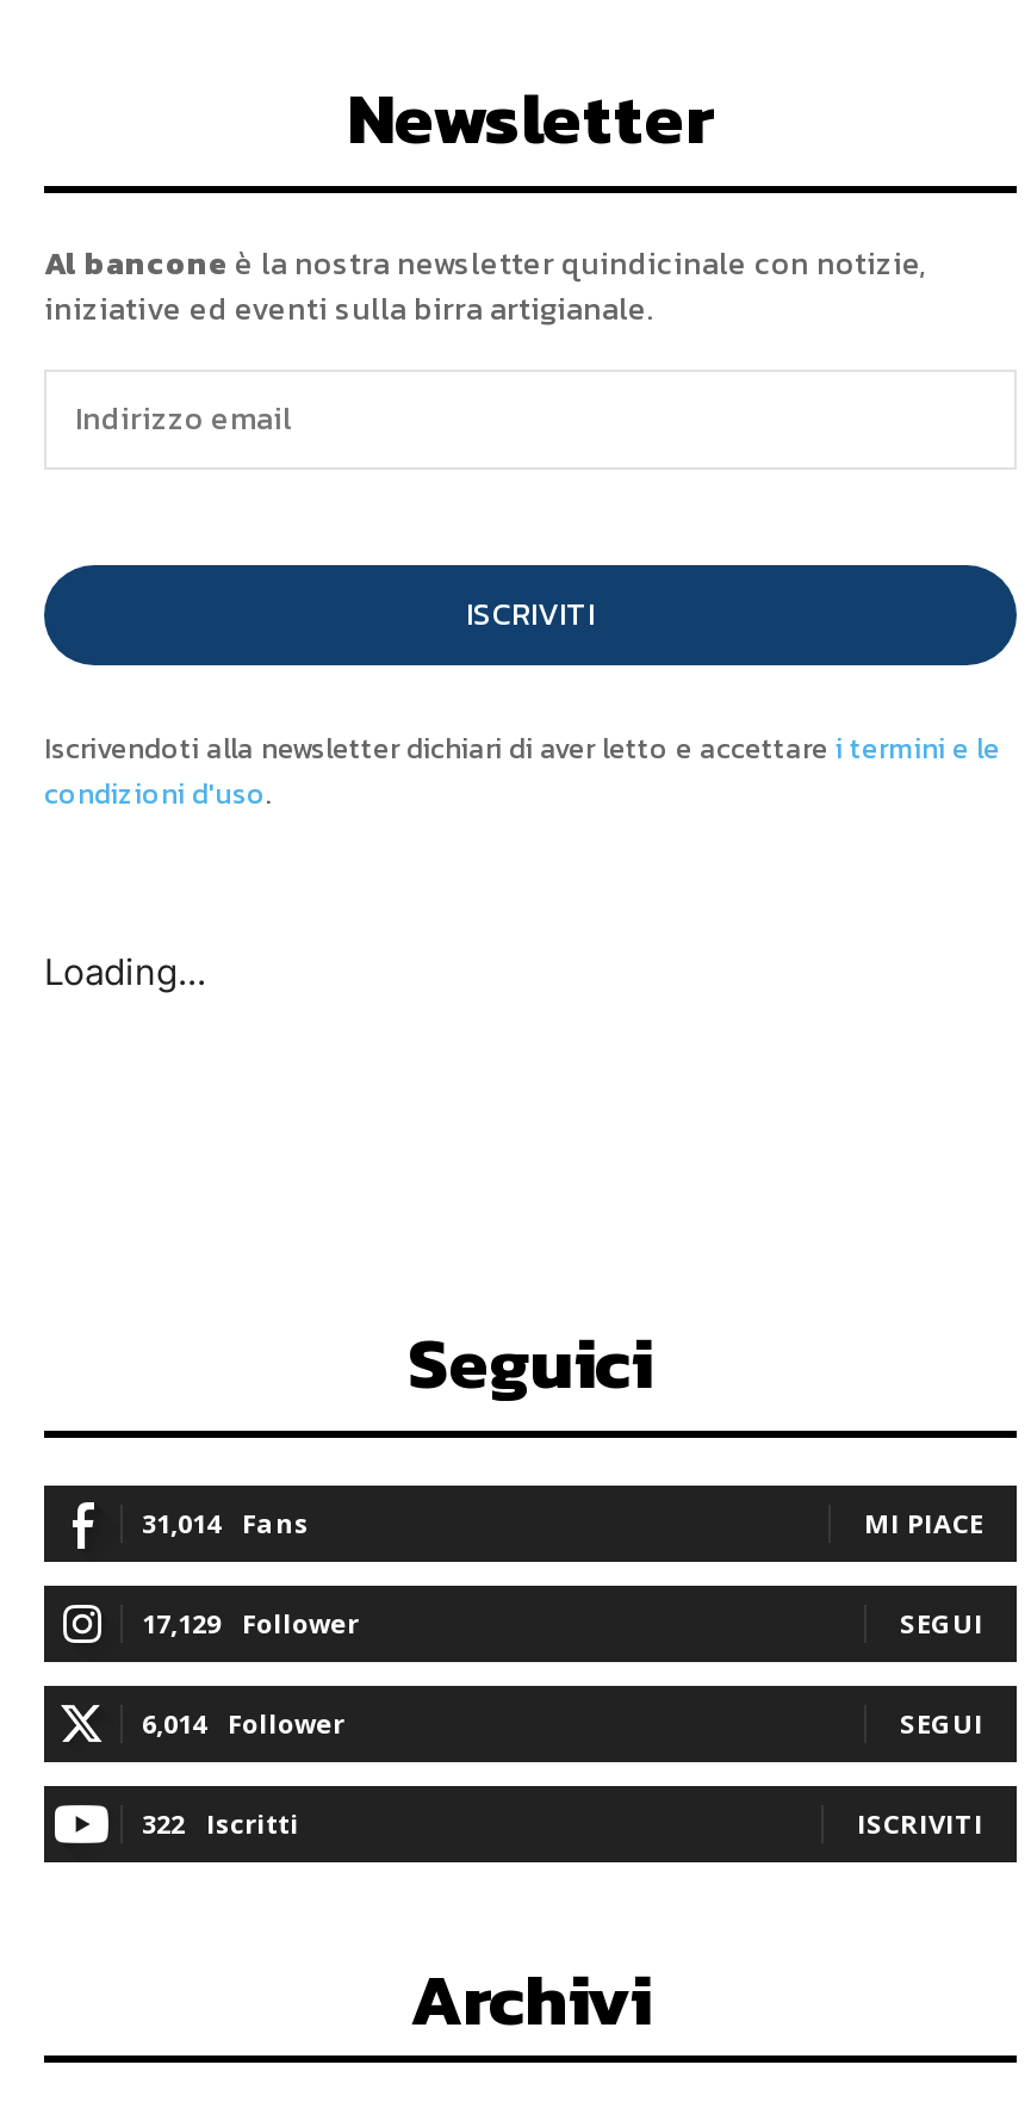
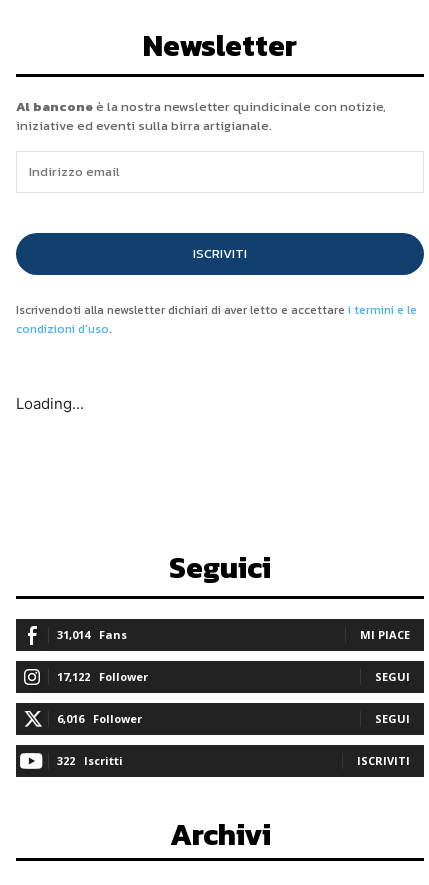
[142,1605,359,1640] 17,129 Follower -> [57,669,148,684] 17,122 Follower
[142,1705,344,1740] 6,014 Follower -> [57,711,142,726] 6,016 Follower

